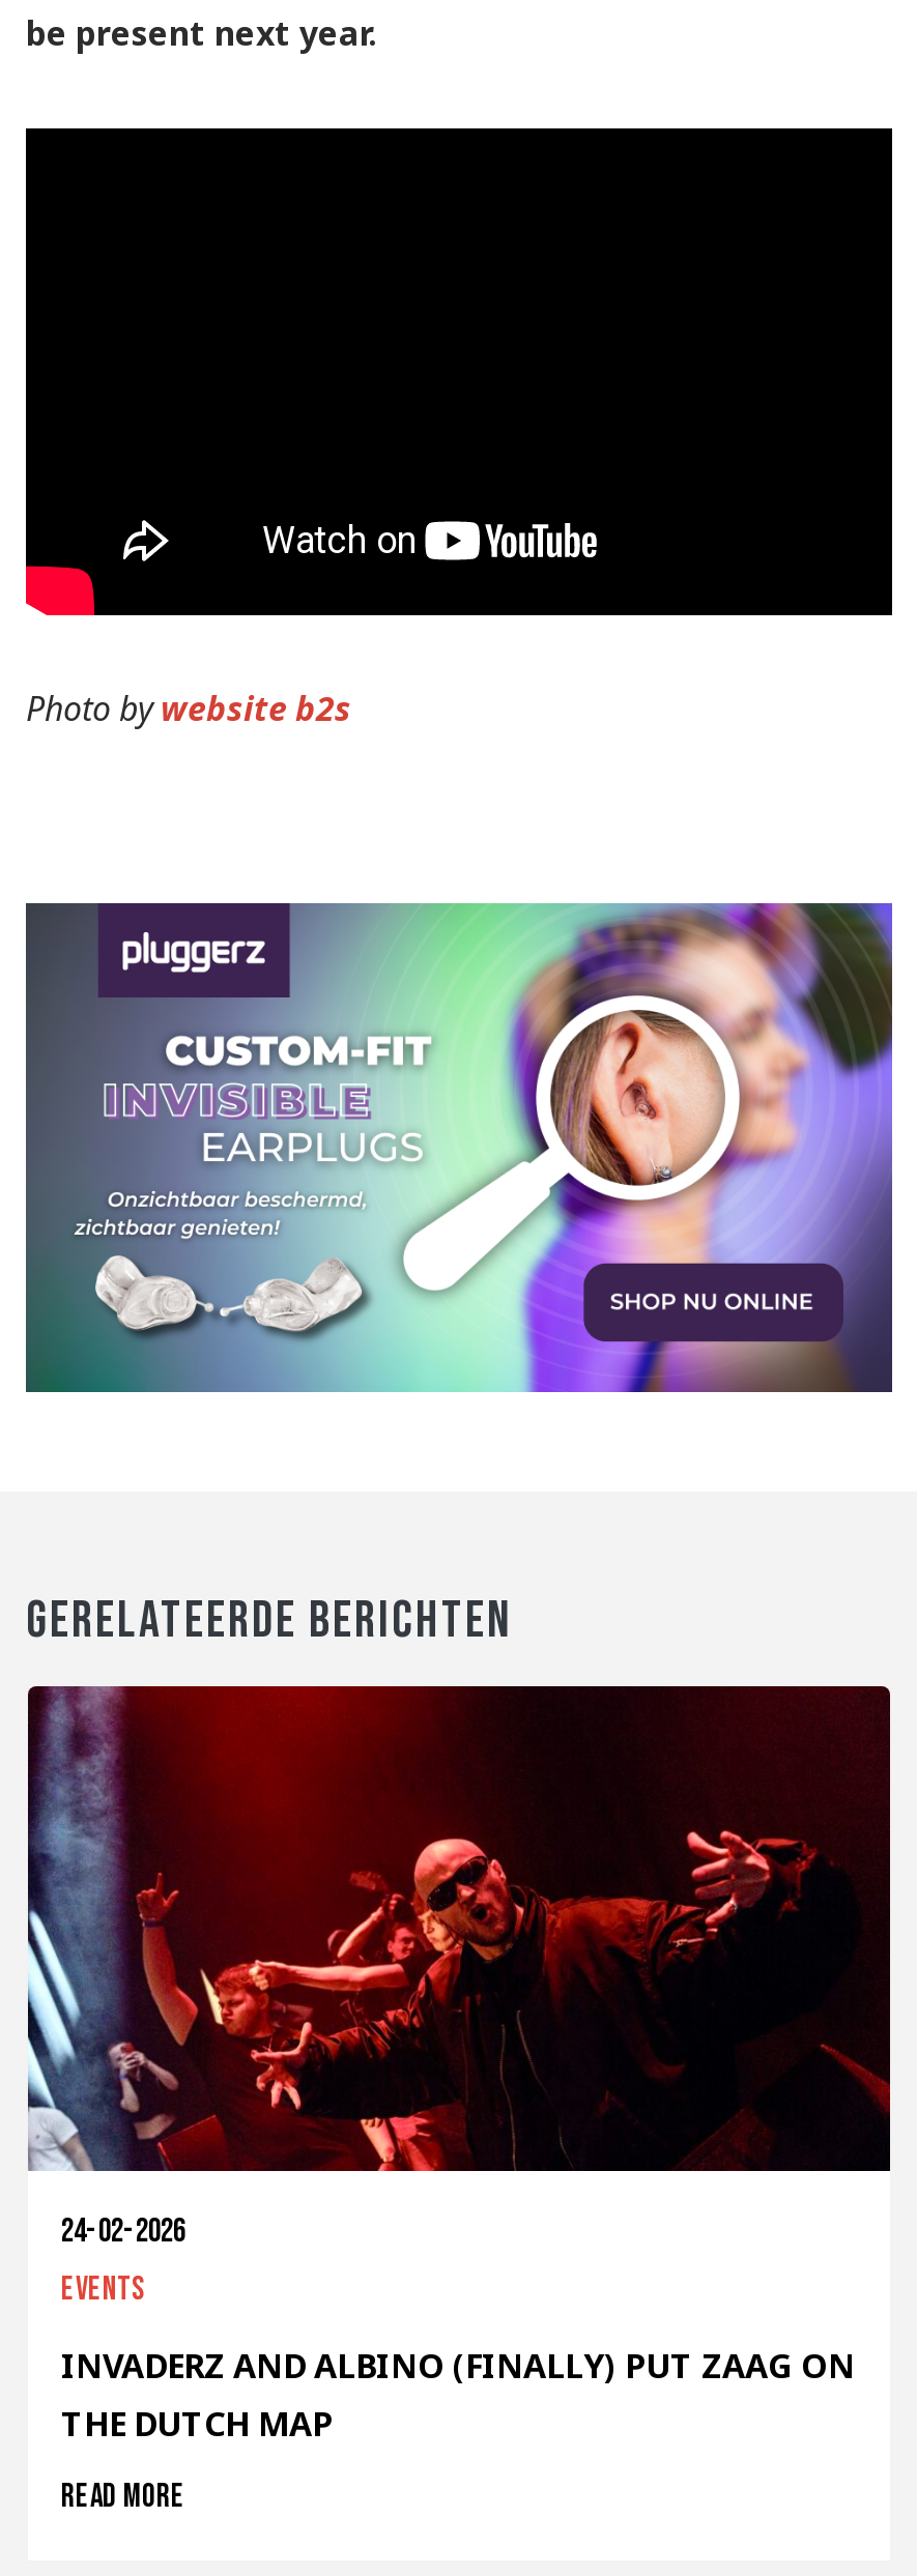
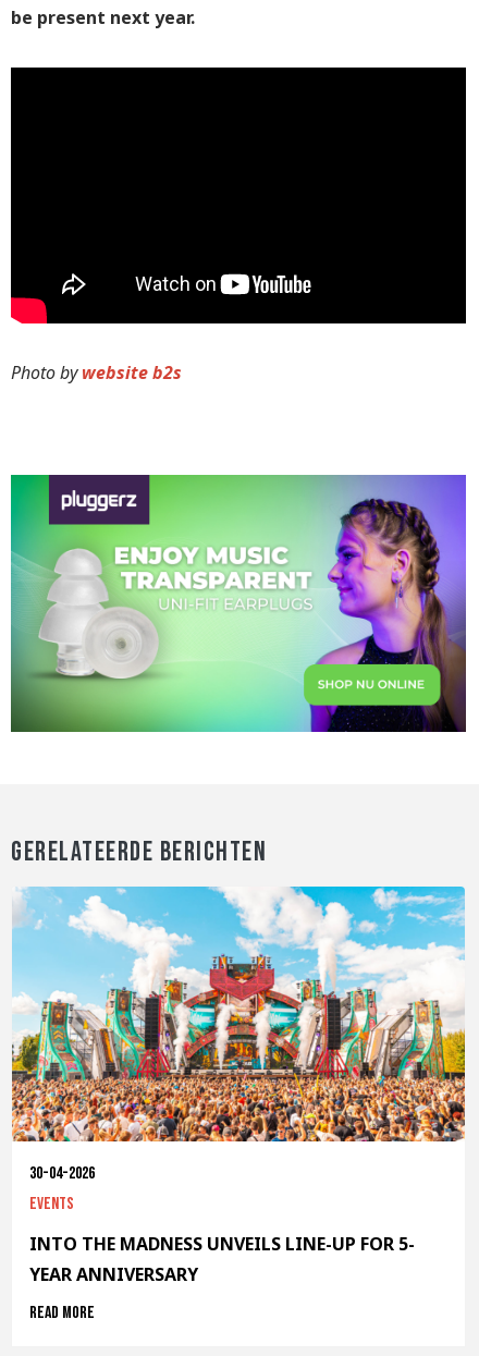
[24,901,894,1394] [image] -> [10,474,467,733] [image]
[26,1684,892,2251] [image] | 24-02-2026 -> [11,885,466,1183] [image] | 30-04-2026
[61,2342,855,2445] INVADERZ AND ALBINO (FINALLY) PUT ZAAG ON | THE DUTCH MAP -> [29,1231,415,1286] INTO THE MADNESS UNVEILS LINE-UP FOR 5- | YEAR ANNIVERSARY

